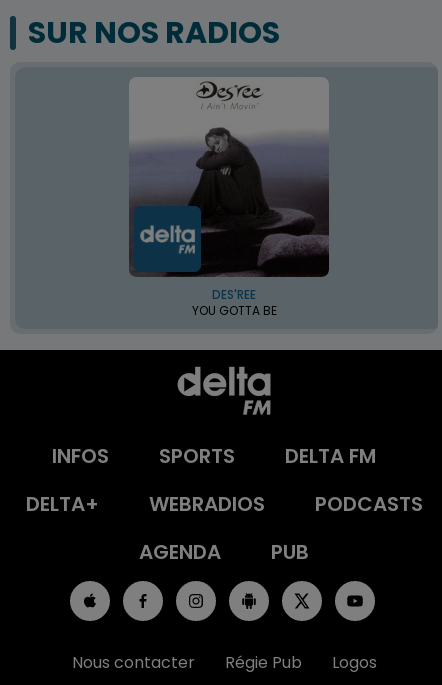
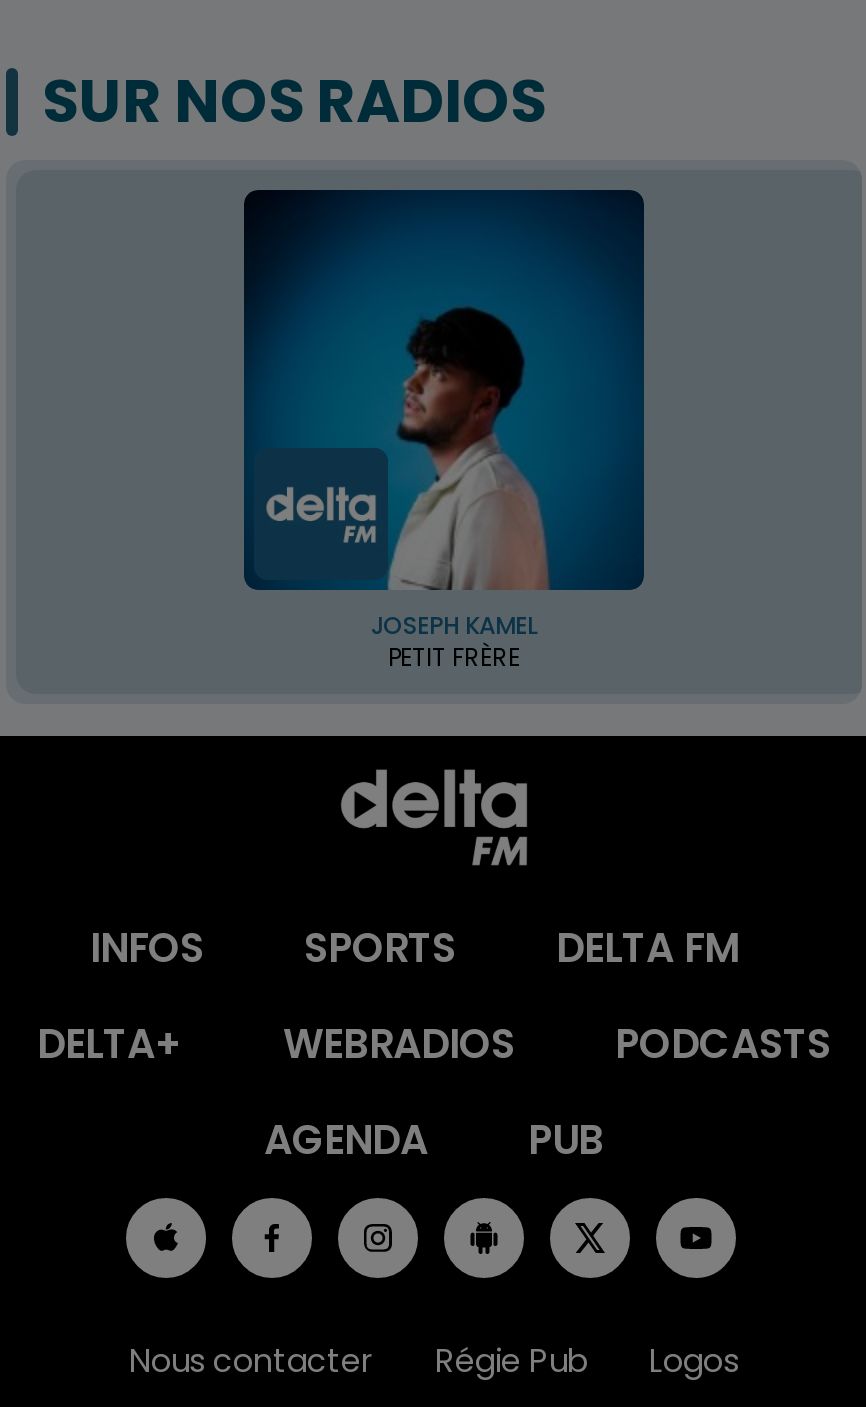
[128,76,330,319] [image] | DES'REE | YOU GOTTA BE -> [242,188,646,674] [image] | JOSEPH KAMEL | PETIT FRÈRE

